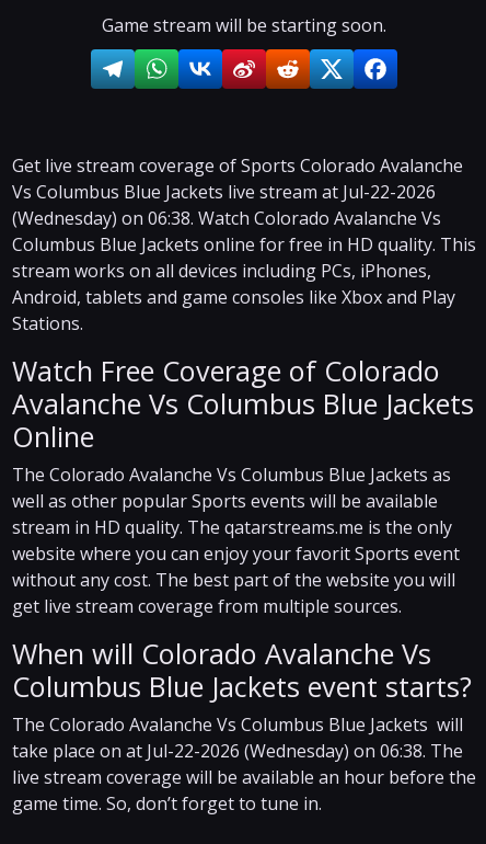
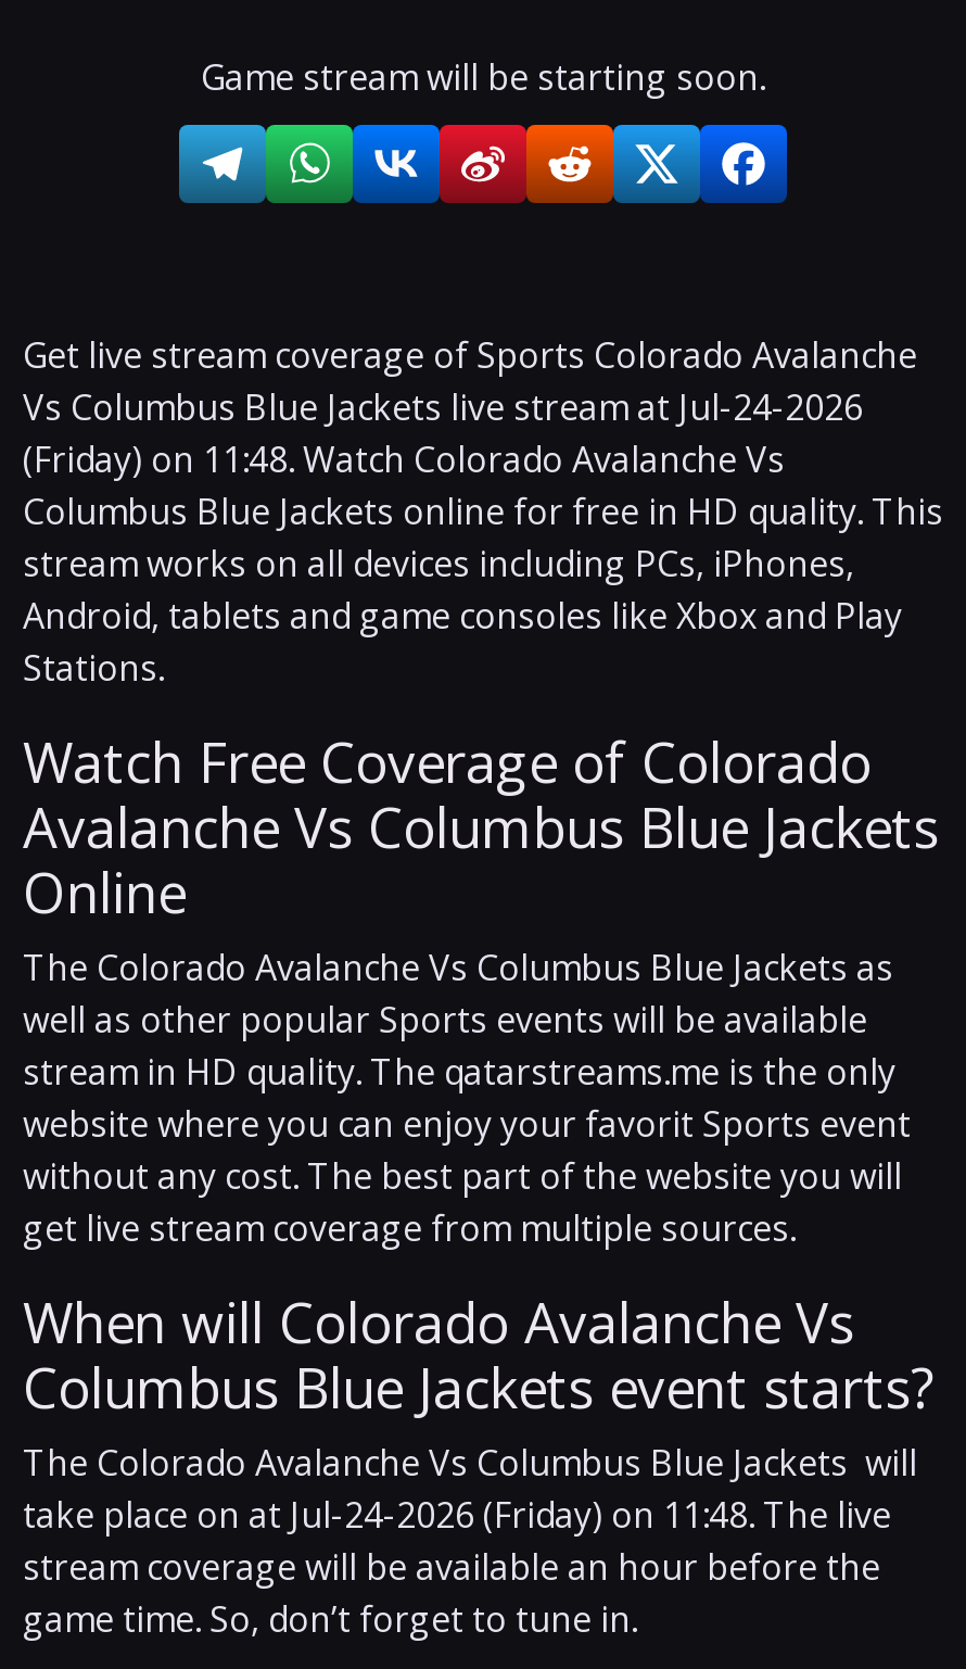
[12,179,436,203] Vs Columbus Blue Jackets live stream at Jul-22-2026 -> [23,382,863,430] Vs Columbus Blue Jackets live stream at Jul-24-2026
[12,206,441,230] (Wednesday) on 06:38. Watch Colorado Avalanche Vs -> [23,434,785,482] (Friday) on 11:48. Watch Colorado Avalanche Vs
[12,738,476,789] take place on at Jul-22-2026 (Wednesday) on 06:38. The | live stream coverage will be available an hour before the -> [23,1490,891,1590] take place on at Jul-24-2026 (Friday) on 11:48. The live | stream coverage will be available an hour before the

